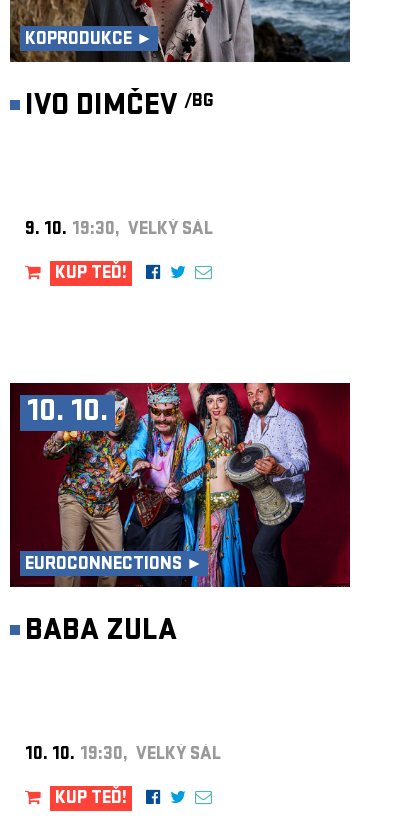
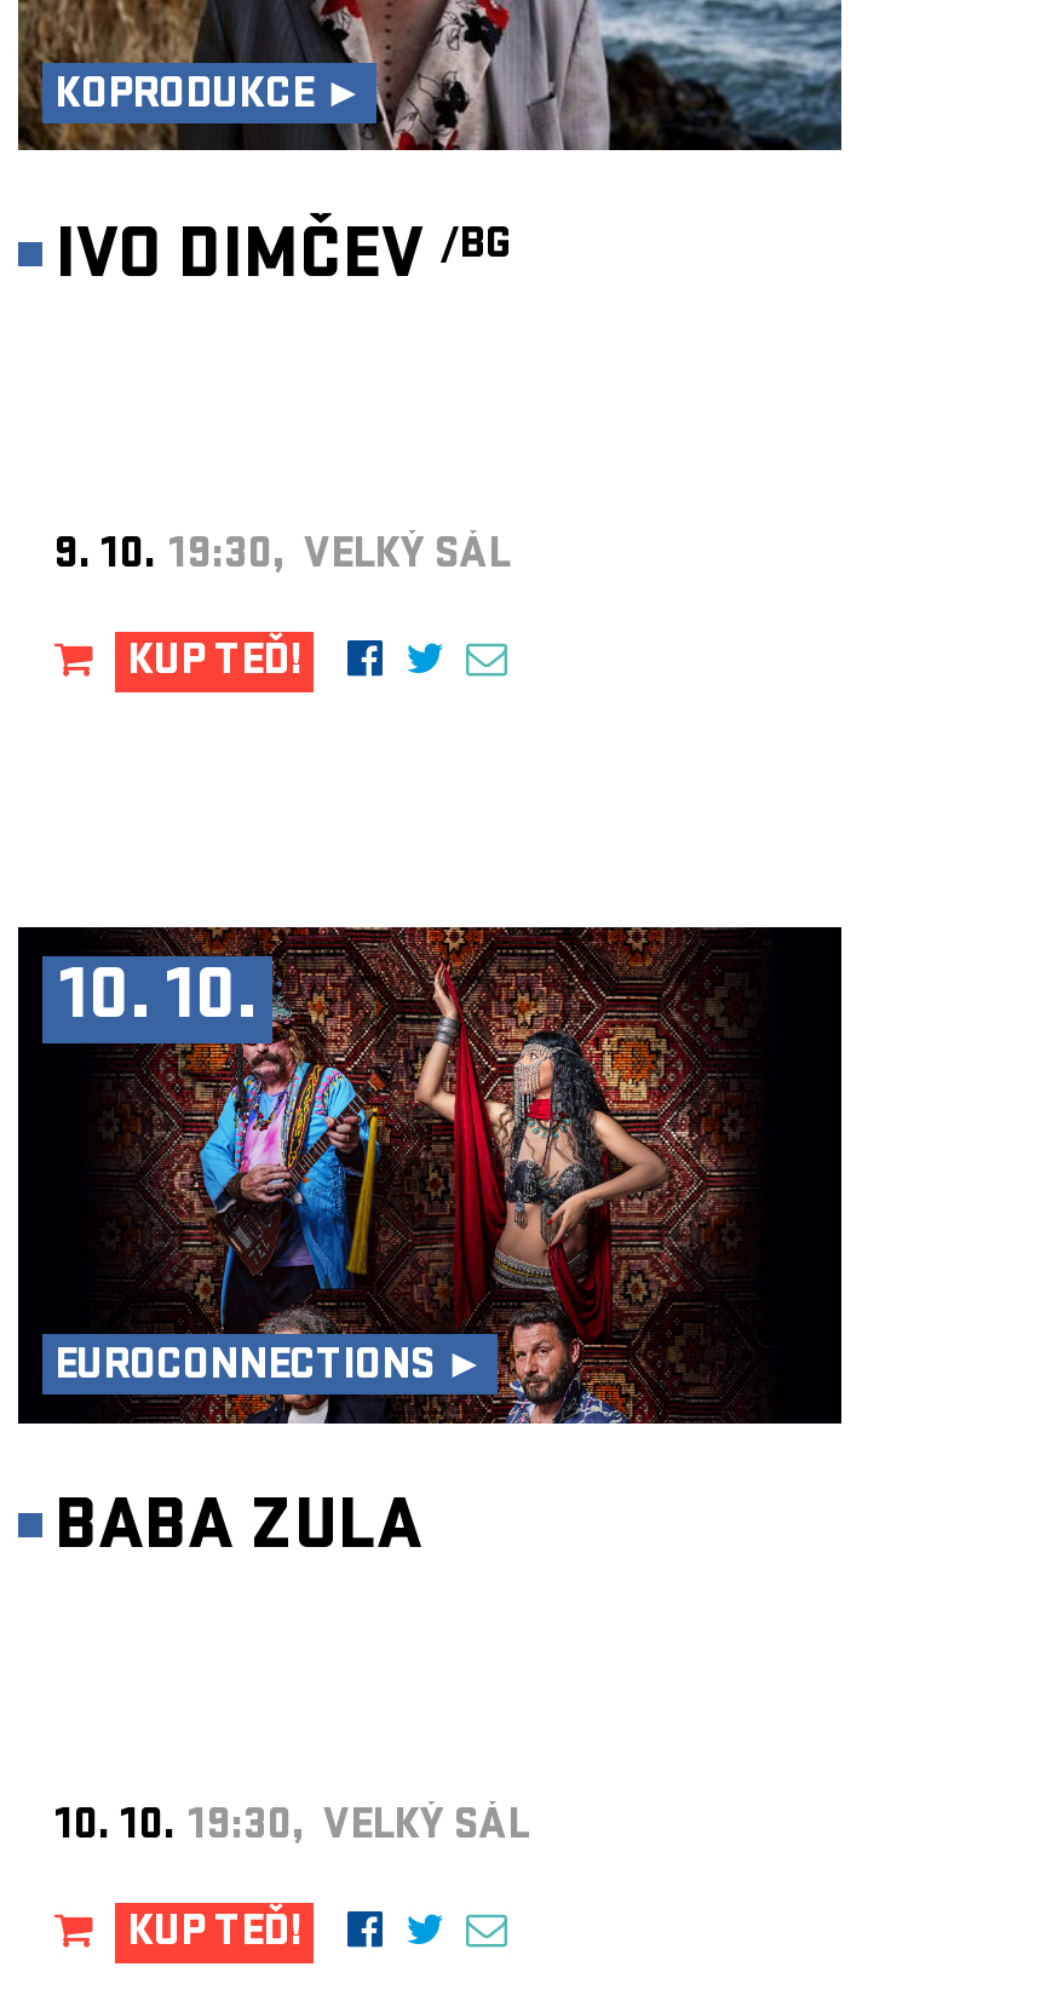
[10,382,351,588] [image] -> [18,925,844,1426] [image]

